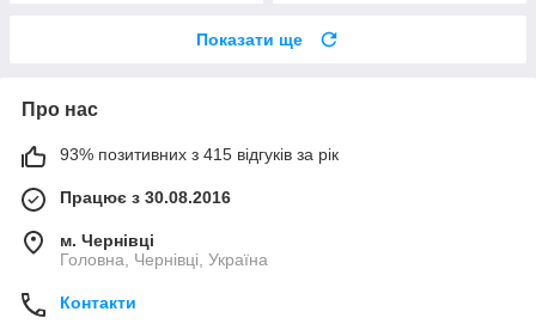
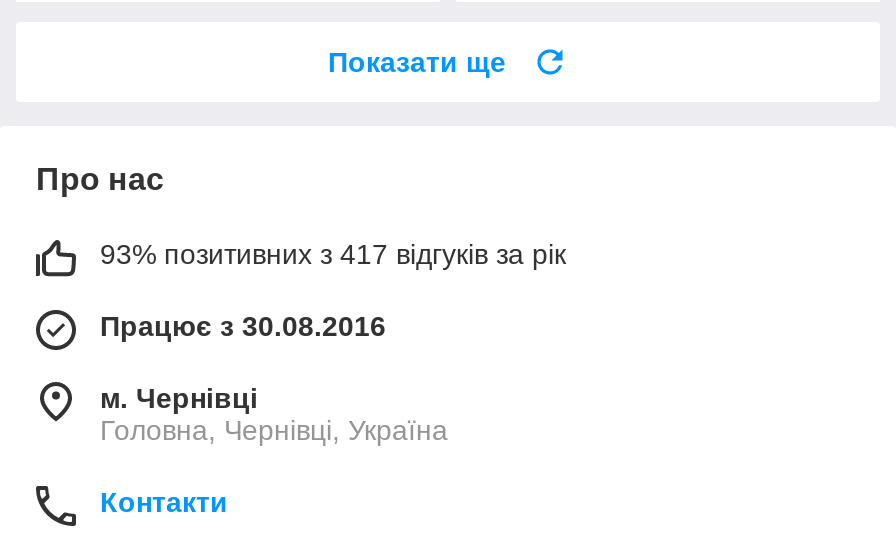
[60,144,339,163] 93% позитивних з 415 відгуків за рік -> [100,237,566,269] 93% позитивних з 417 відгуків за рік

